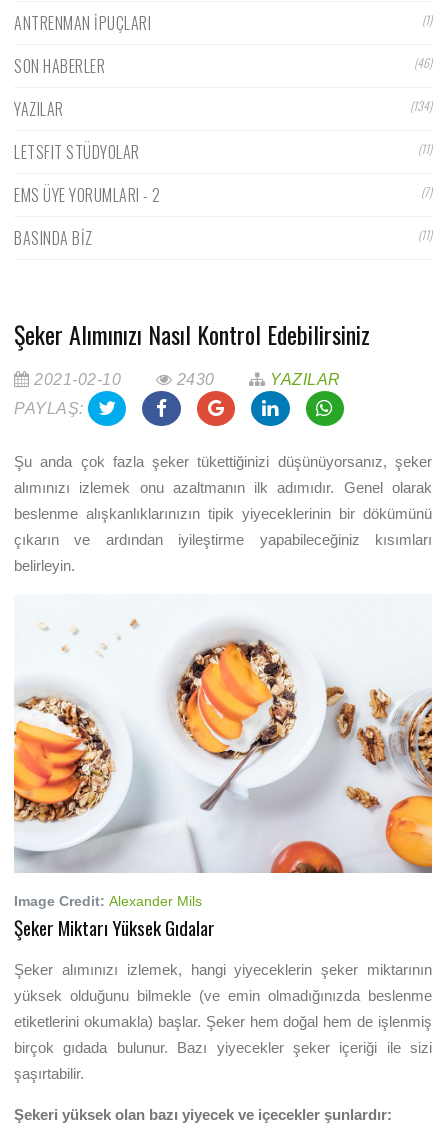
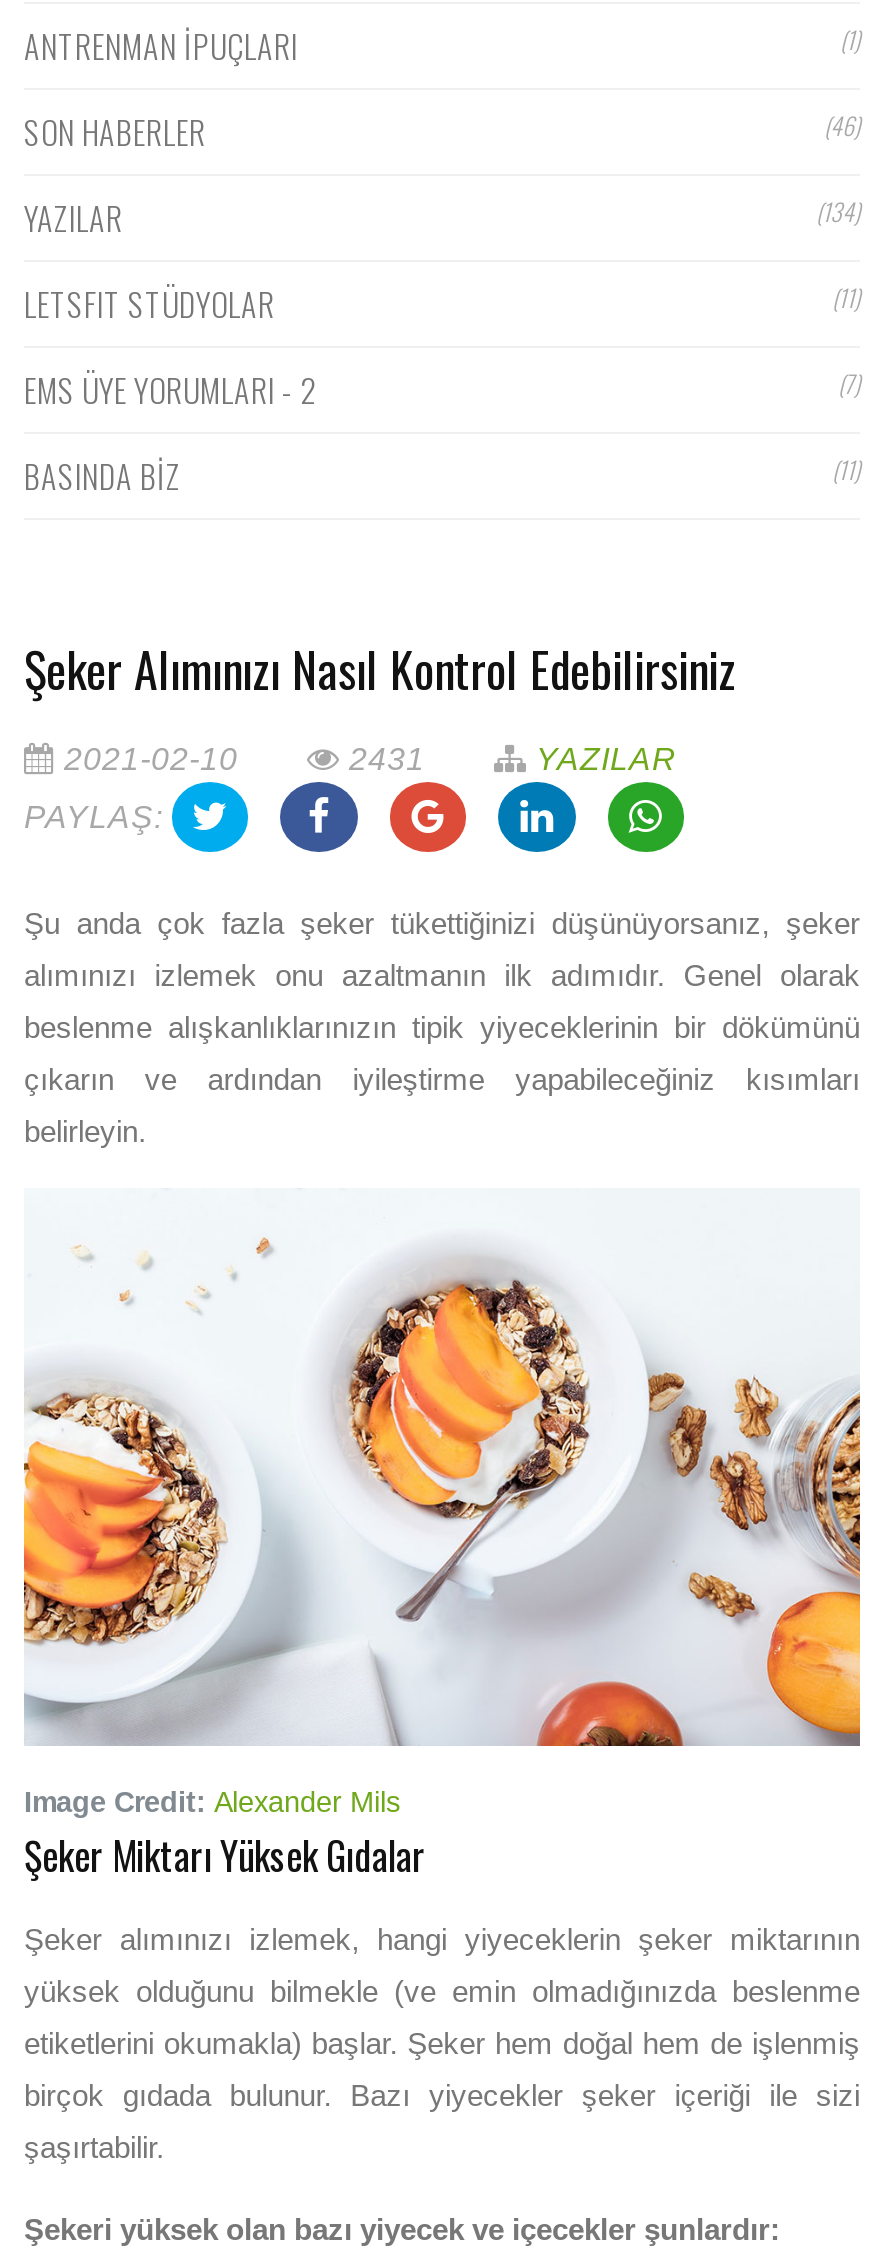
[172,371,214,388] 2430 -> [340,742,425,776] 2431

